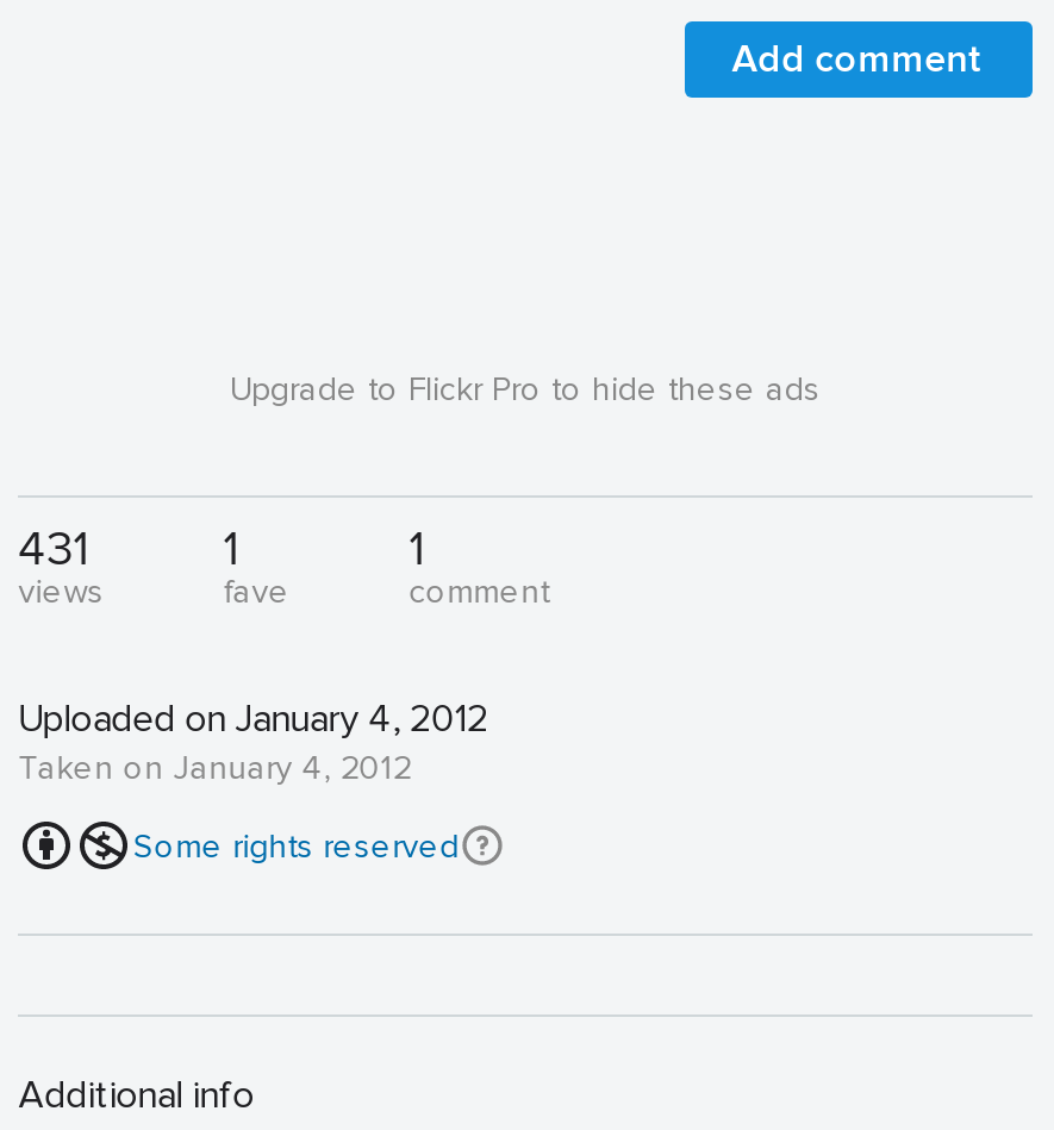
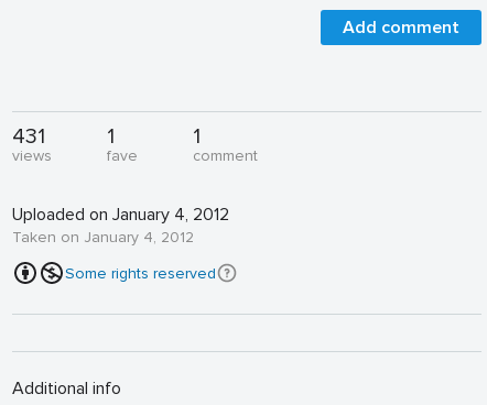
[230,369,821,410] Upgrade to Flickr Pro to hide these ads -> none

